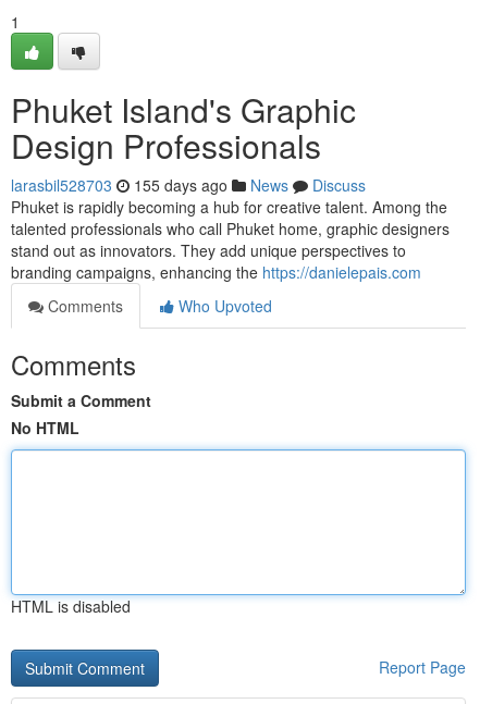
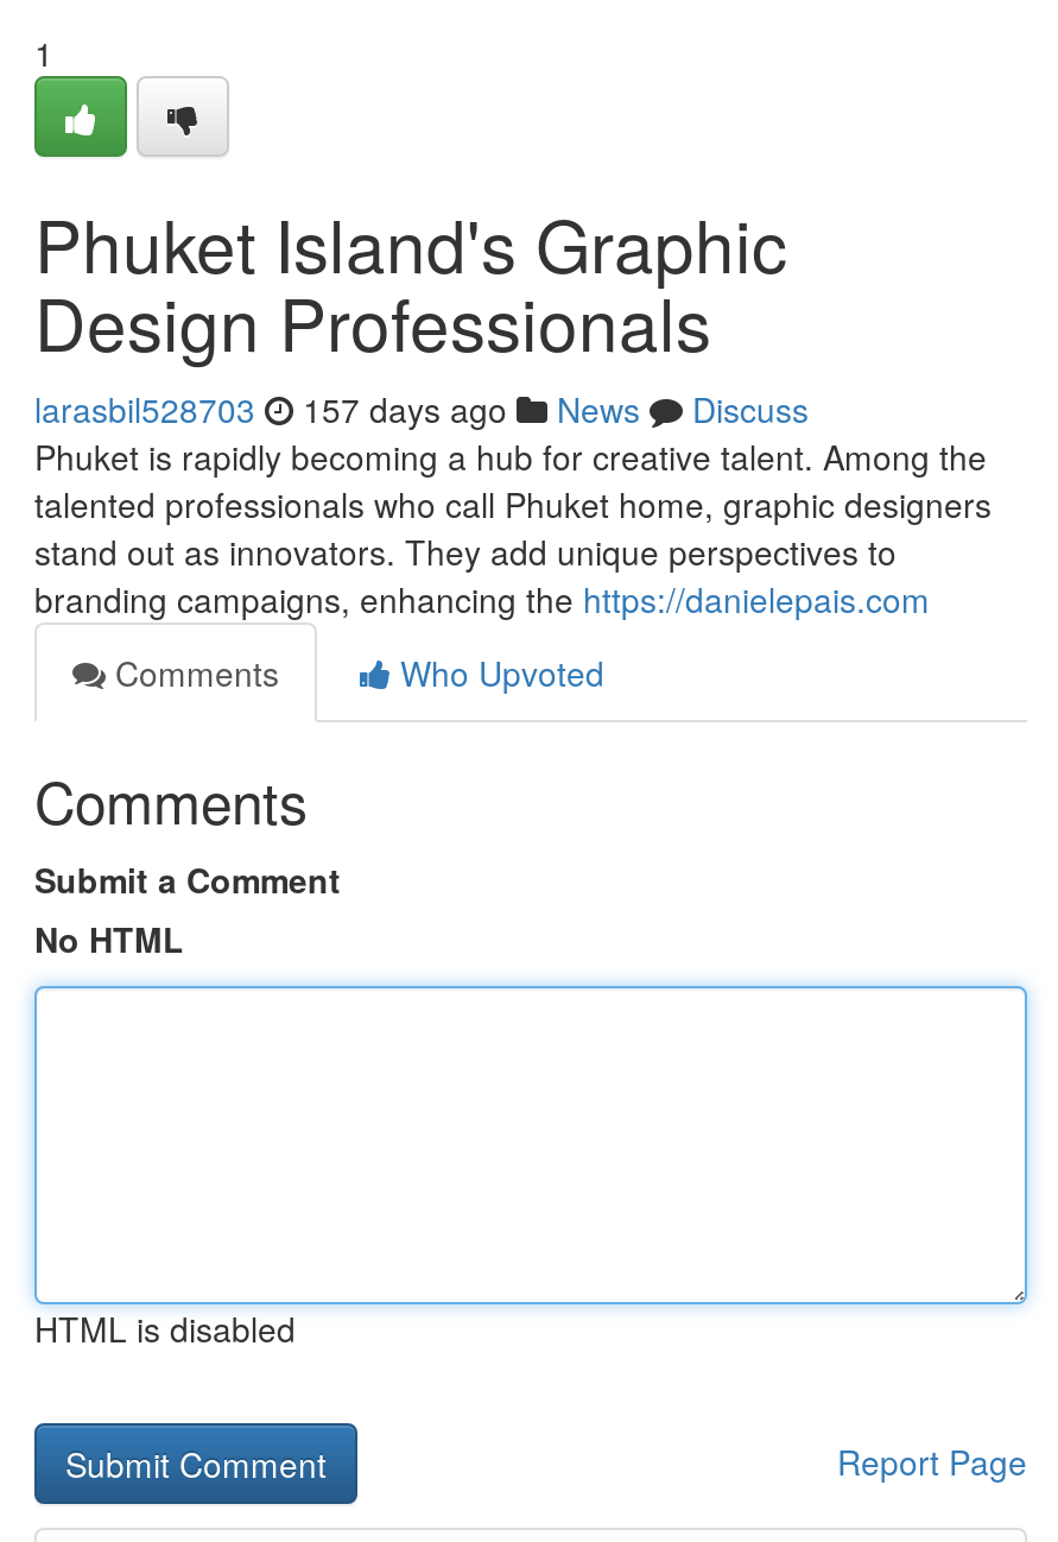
[11,174,366,196] larasbil528703 155 days ago News Discuss -> [34,385,809,432] larasbil528703 157 days ago News Discuss

